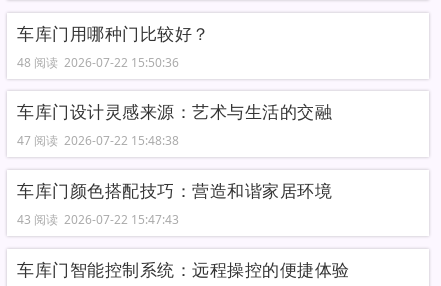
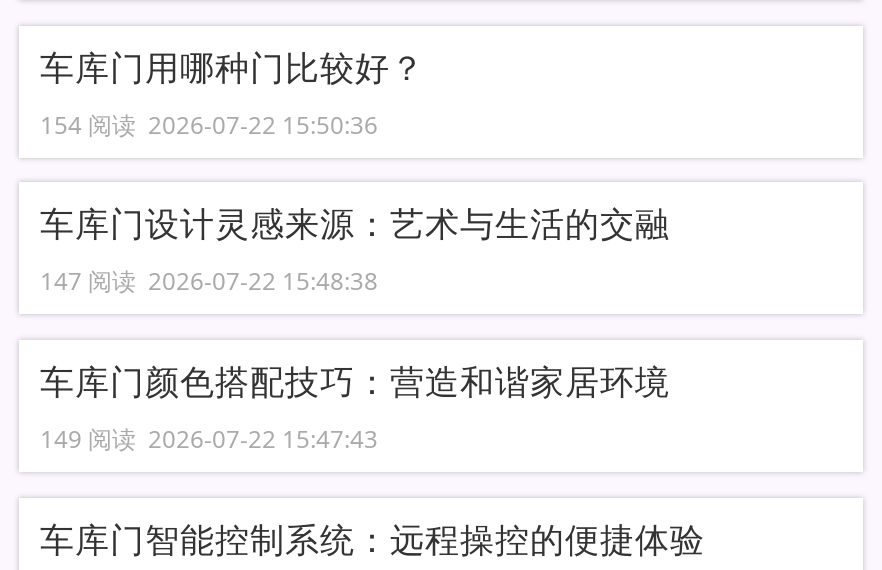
[17,54,179,71] 48 阅读 2026-07-22 15:50:36 -> [40,108,378,142] 154 阅读 2026-07-22 15:50:36
[17,132,179,149] 47 阅读 2026-07-22 15:48:38 -> [40,265,378,299] 147 阅读 2026-07-22 15:48:38
[17,211,179,228] 43 阅读 2026-07-22 15:47:43 -> [40,422,378,456] 149 阅读 2026-07-22 15:47:43

